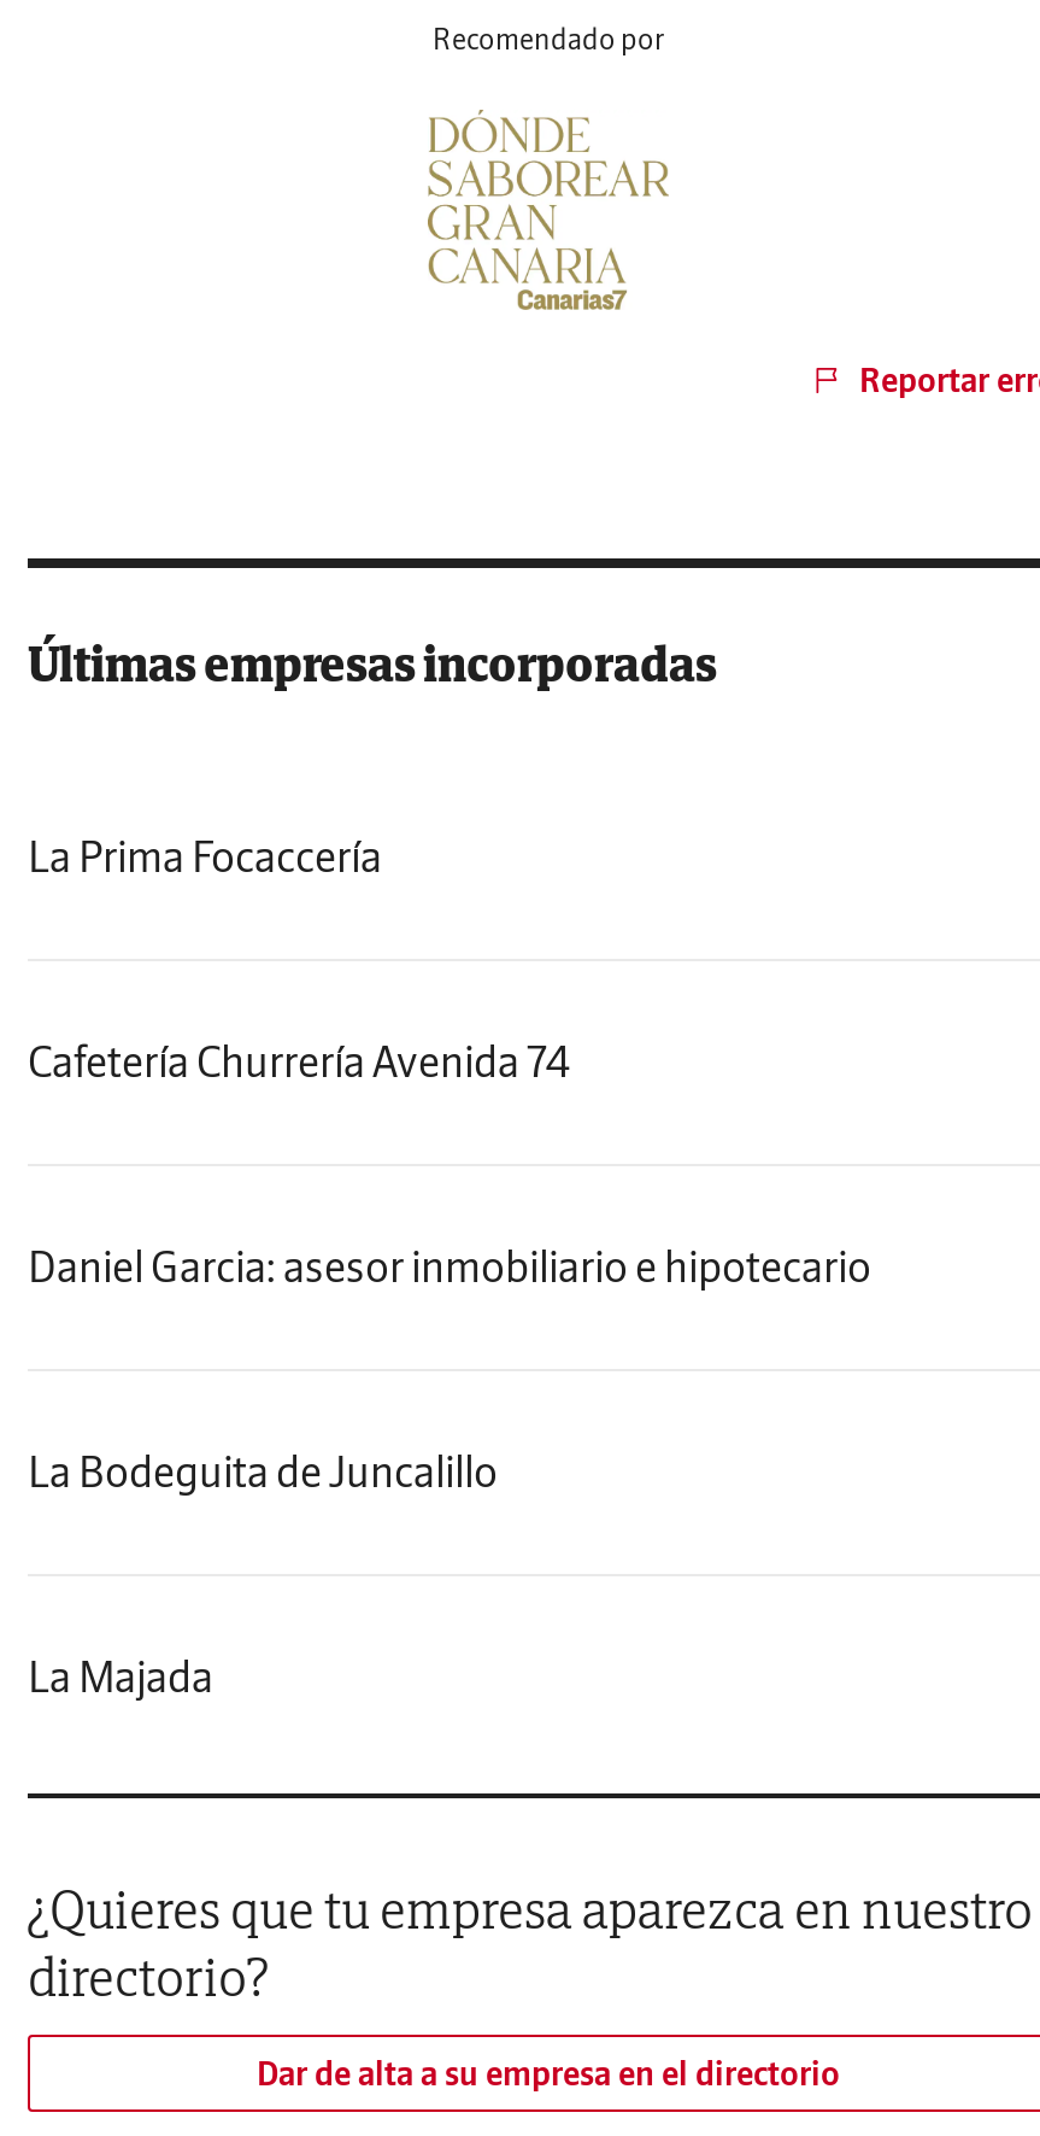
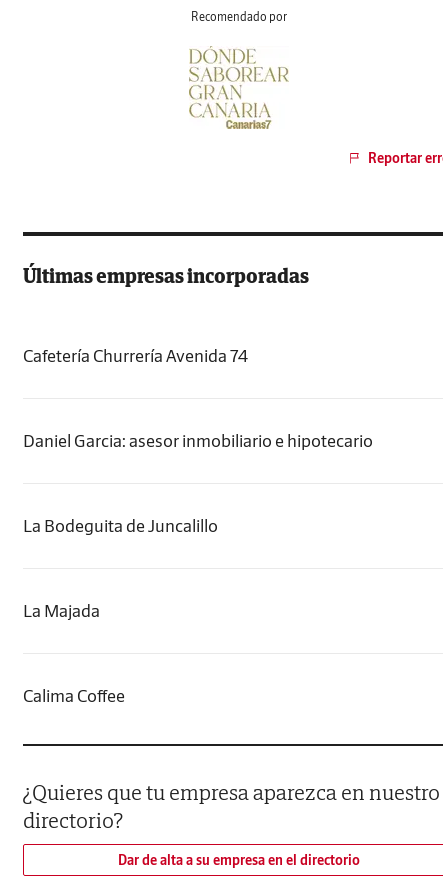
[28,829,382,884] La Prima Focaccería -> none
moved [28,1034,871,1704] -> [23,344,373,622]: Cafetería Churrería Avenida 74 | Daniel Garcia: asesor inmobiliario e hipotecario | La Bodeguita de Juncalillo | La Majada
none -> [23,684,125,707] Calima Coffee

